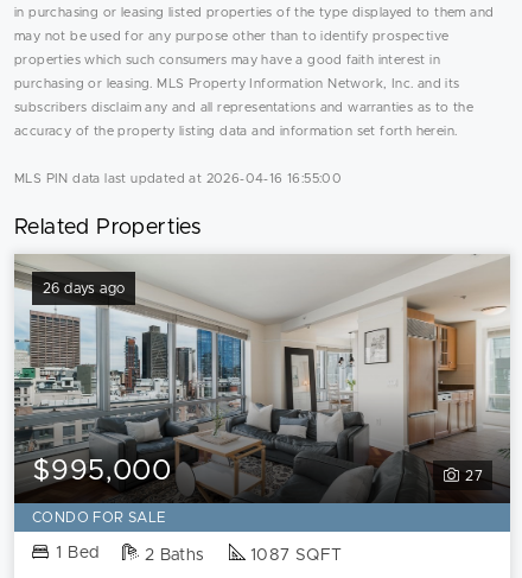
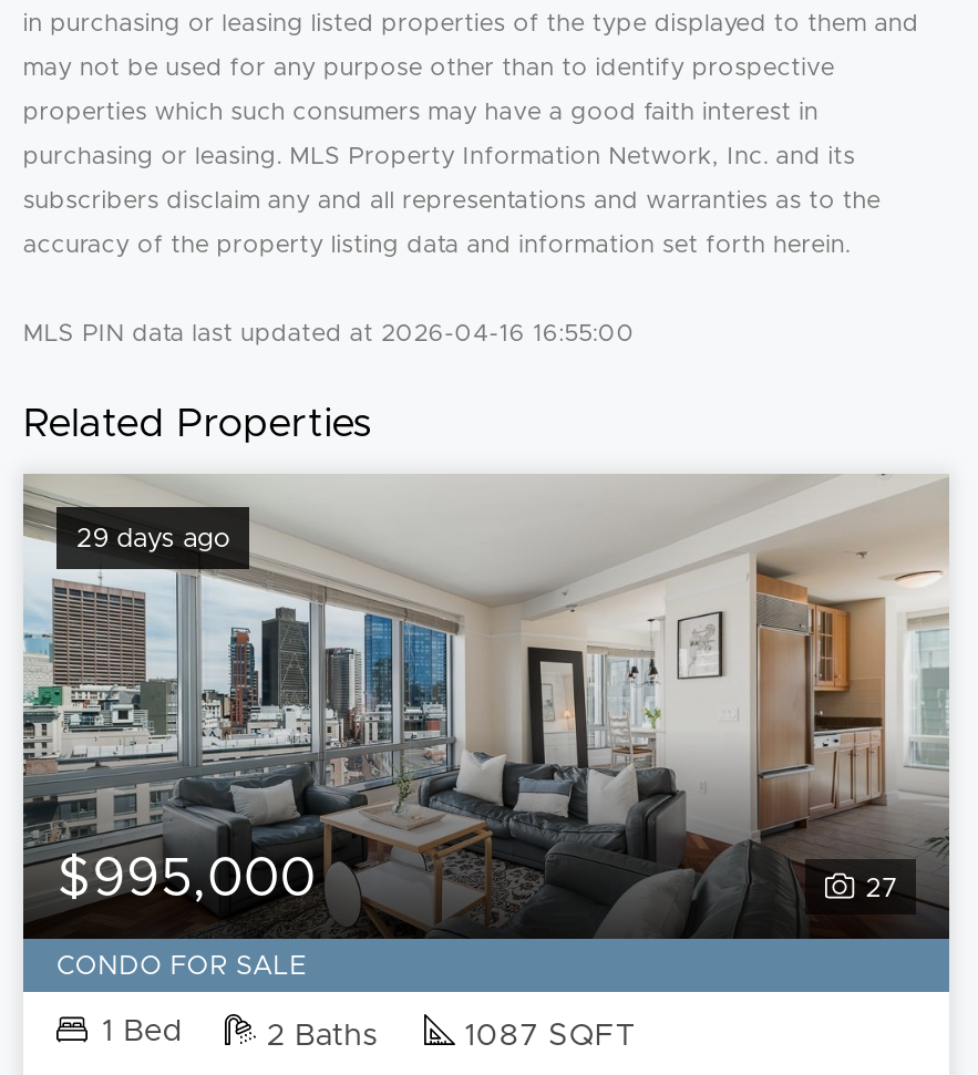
[43,281,125,296] 26 days ago -> [76,525,230,551] 29 days ago

